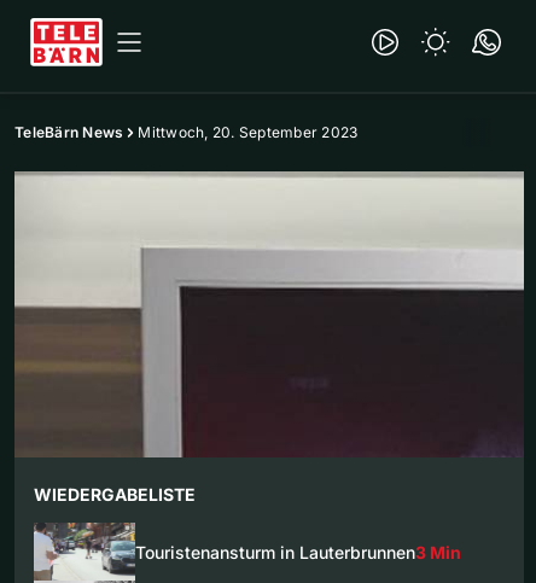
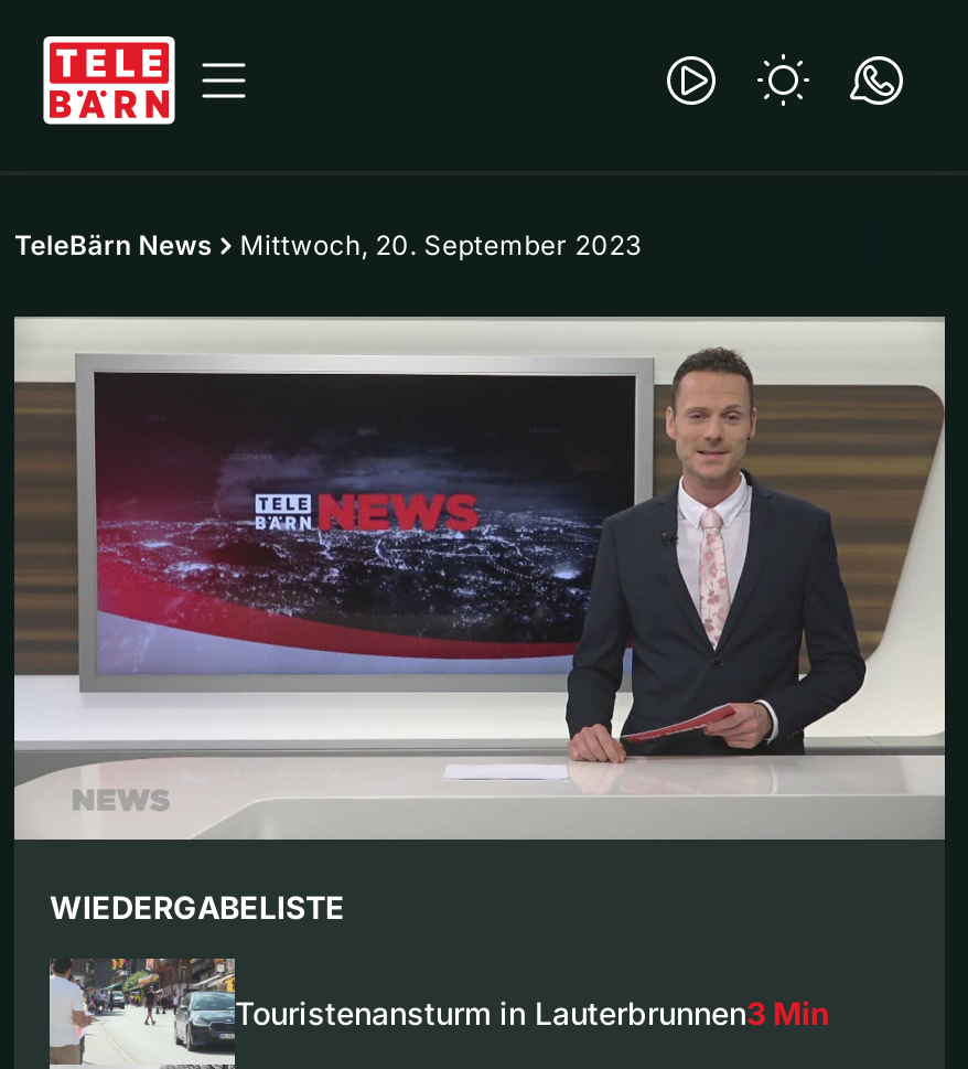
[13,188,524,457] [image] -> [12,345,947,842] [image]

